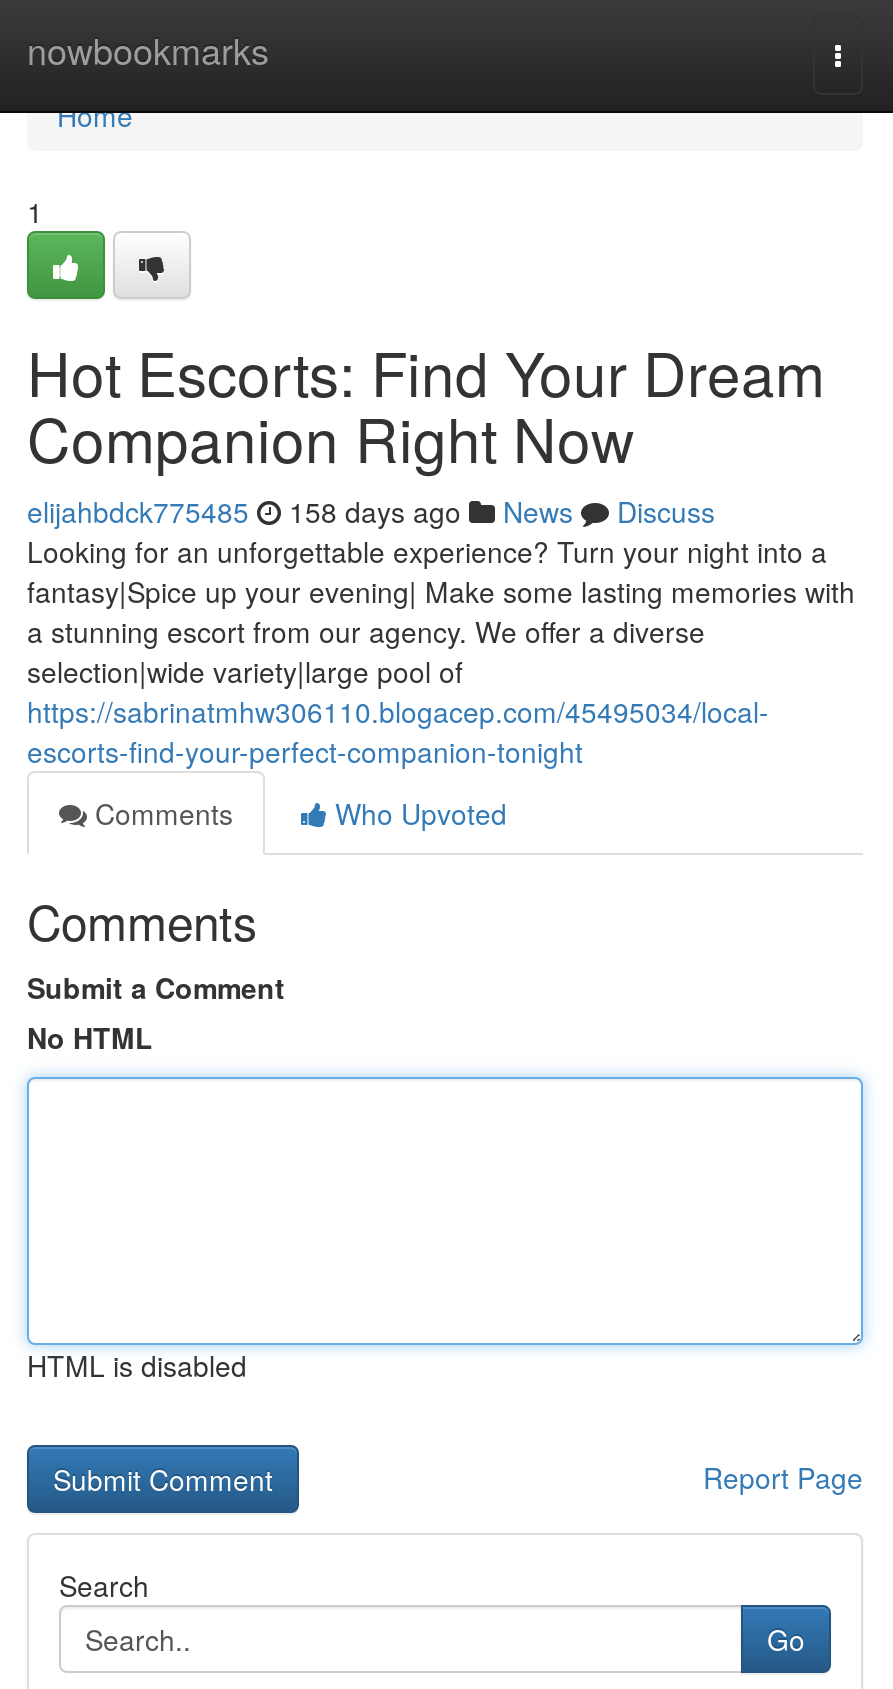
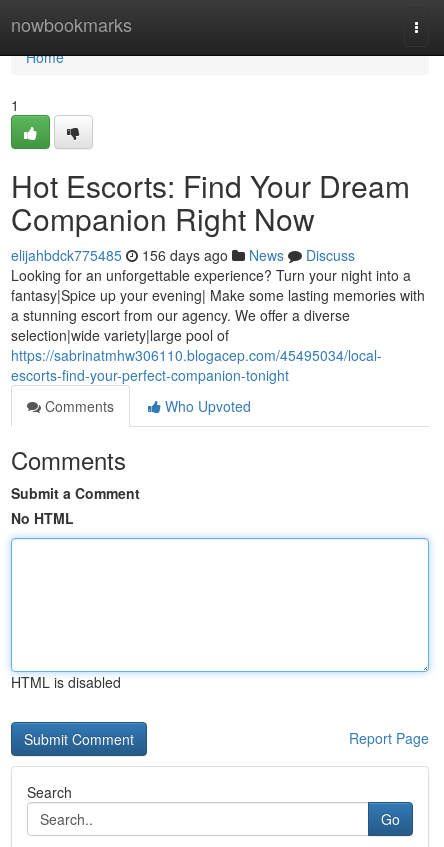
[27,491,715,531] elijahbdck775485 158 days ago News Discuss -> [11,245,355,265] elijahbdck775485 156 days ago News Discuss

